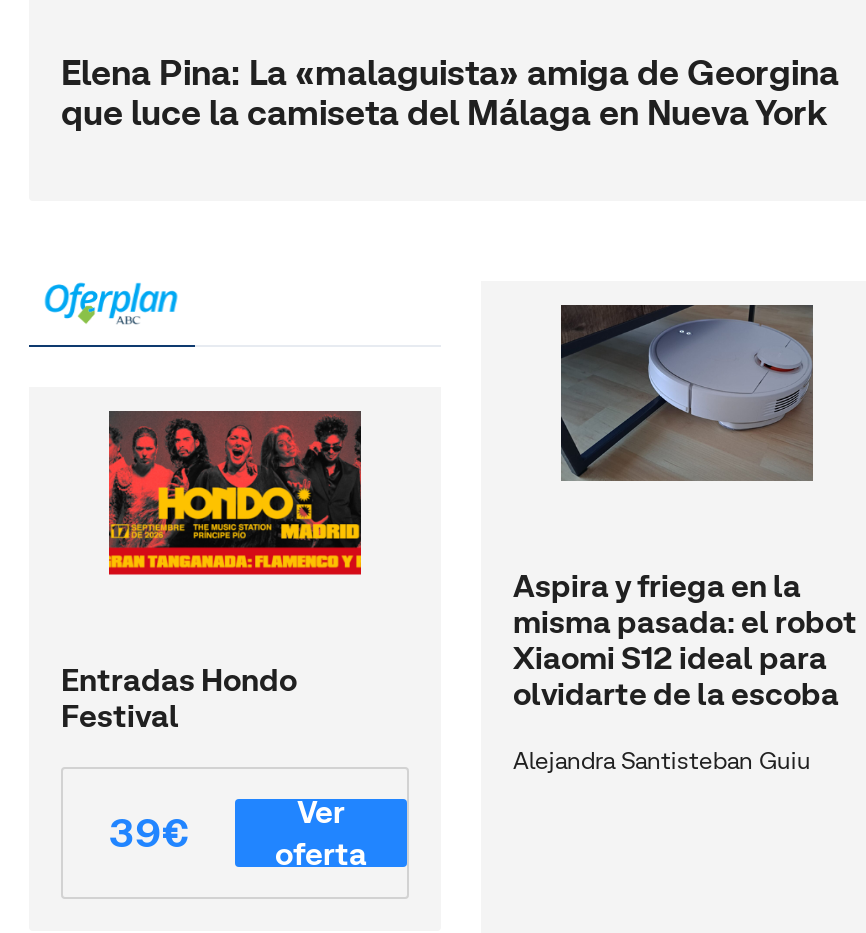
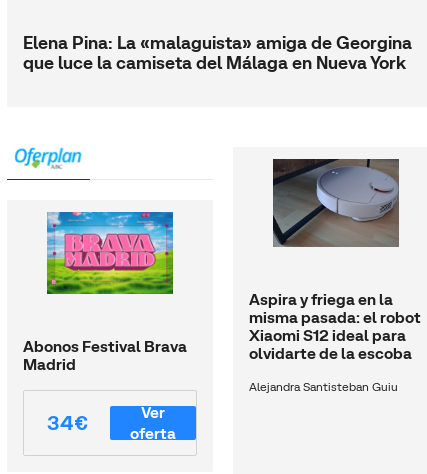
[107,409,363,577] [image] -> [46,211,174,295] [image]
[61,659,297,737] Entradas Hondo | Festival -> [23,336,187,375] Abonos Festival Brava | Madrid
[109,807,189,859] 39€ -> [46,410,87,436] 34€

